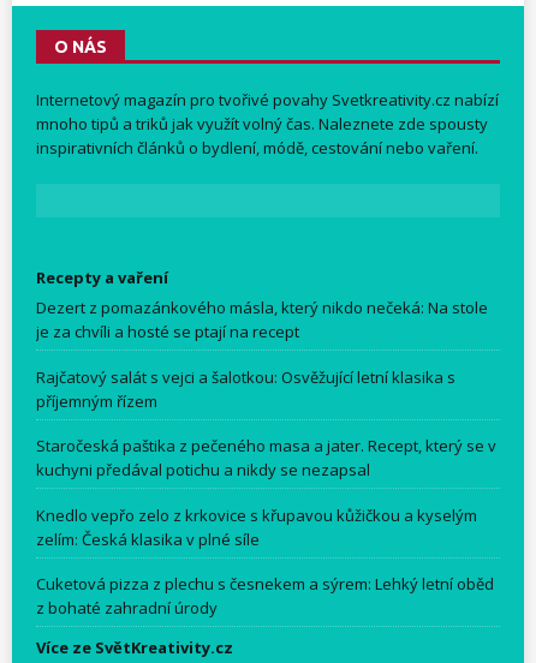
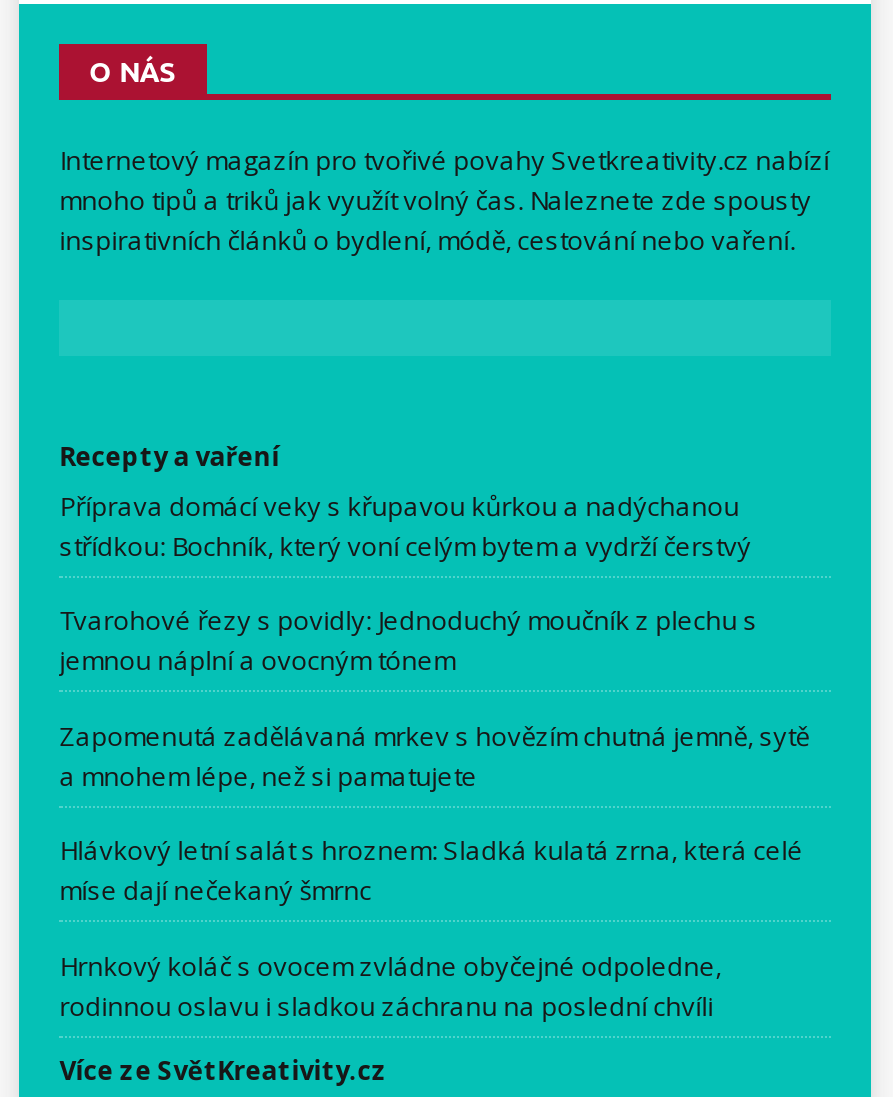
[36,297,488,343] Dezert z pomazánkového másla, který nikdo nečeká: Na stole | je za chvíli a hosté se ptají na recept -> [59,488,751,564] Příprava domácí veky s křupavou kůrkou a nadýchanou | střídkou: Bochník, který voní celým bytem a vydrží čerstvý
[36,366,456,412] Rajčatový salát s vejci a šalotkou: Osvěžující letní klasika s | příjemným řízem -> [59,603,757,679] Tvarohové řezy s povidly: Jednoduchý moučník z plechu s | jemnou náplní a ovocným tónem
[36,435,497,481] Staročeská paštika z pečeného masa a jater. Recept, který se v | kuchyni předával potichu a nikdy se nezapsal -> [59,718,809,794] Zapomenutá zadělávaná mrkev s hovězím chutná jemně, sytě | a mnohem lépe, než si pamatujete
[36,504,477,550] Knedlo vepřo zelo z krkovice s křupavou kůžičkou a kyselým | zelím: Česká klasika v plné síle -> [59,833,803,909] Hlávkový letní salát s hroznem: Sladká kulatá zrna, která celé | míse dají nečekaný šmrnc
[36,573,494,619] Cuketová pizza z plechu s česnekem a sýrem: Lehký letní oběd | z bohaté zahradní úrody -> [59,948,721,1024] Hrnkový koláč s ovocem zvládne obyčejné odpoledne, | rodinnou oslavu i sladkou záchranu na poslední chvíli

